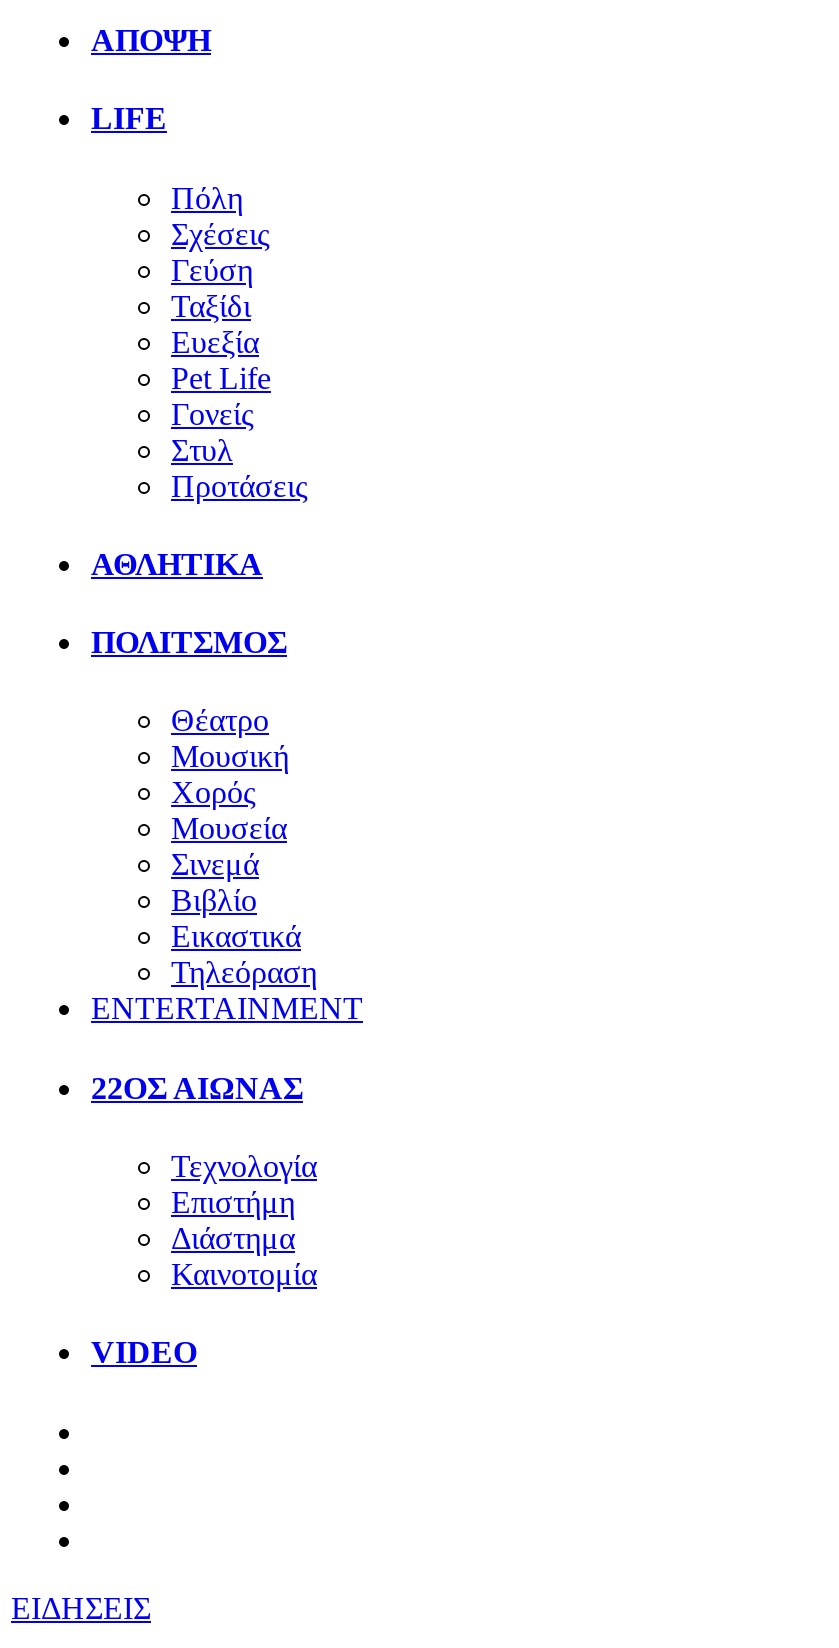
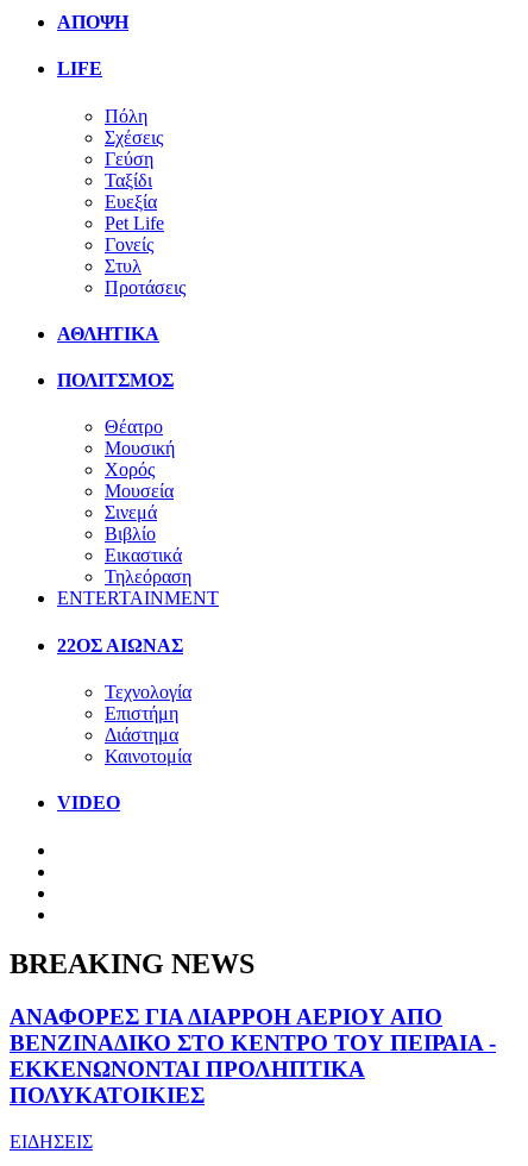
none -> [10,949,496,1108] BREAKING NEWS | ΑΝΑΦΟΡΕΣ ΓΙΑ ΔΙΑΡΡΟΗ ΑΕΡΙΟΥ ΑΠΟ | ΒΕΝΖΙΝΑΔΙΚΟ ΣΤΟ ΚΕΝΤΡΟ ΤΟΥ ΠΕΙΡΑΙΑ - | ΕΚΚΕΝΩΝΟΝΤΑΙ ΠΡΟΛΗΠΤΙΚΑ | ΠΟΛΥΚΑΤΟΙΚΙΕΣ

